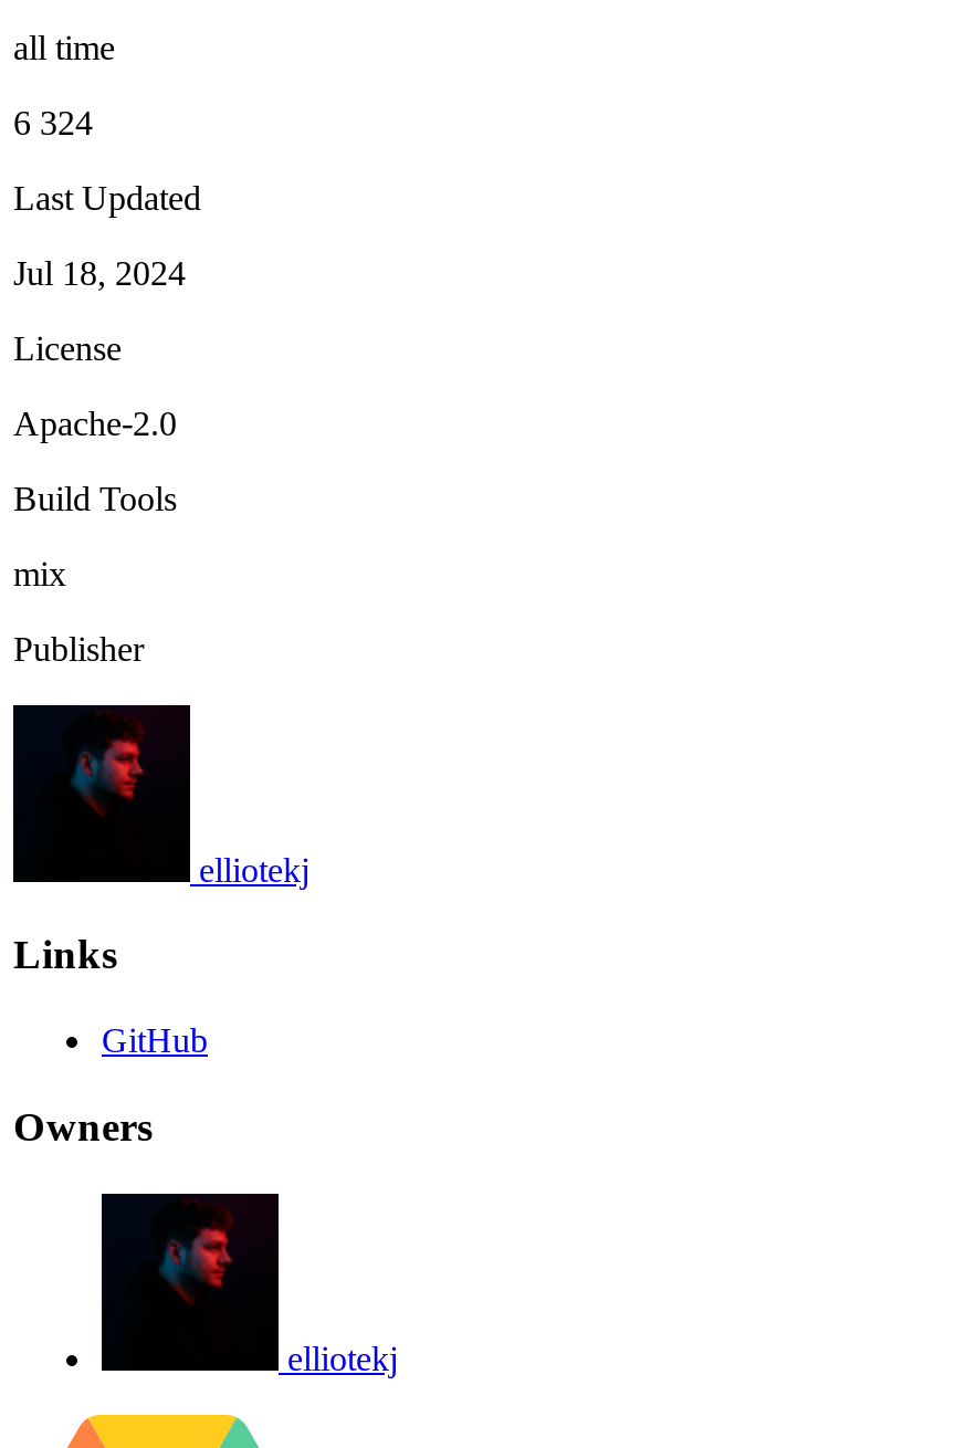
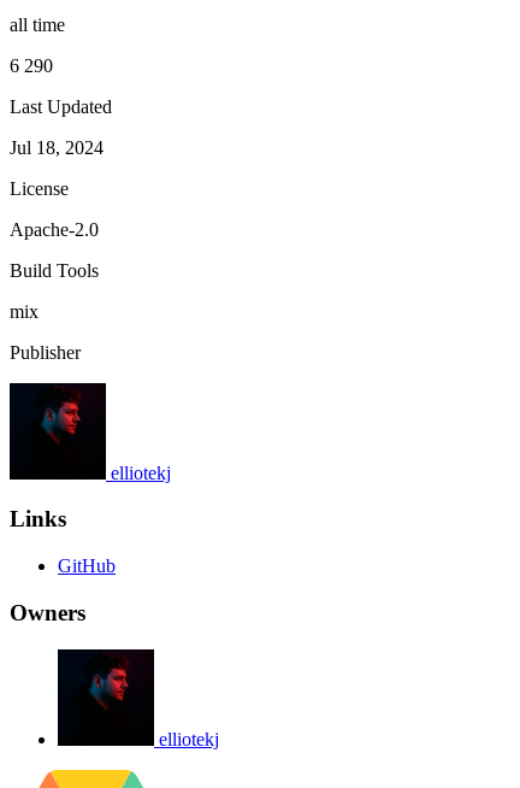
[13,103,93,141] 6 324 -> [10,55,53,76] 6 290

